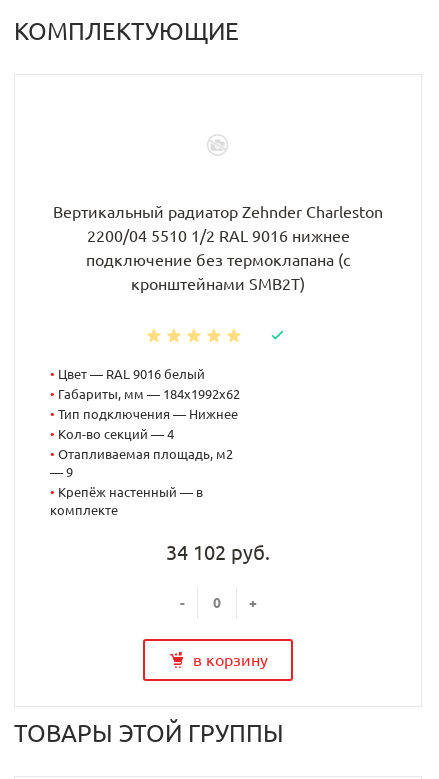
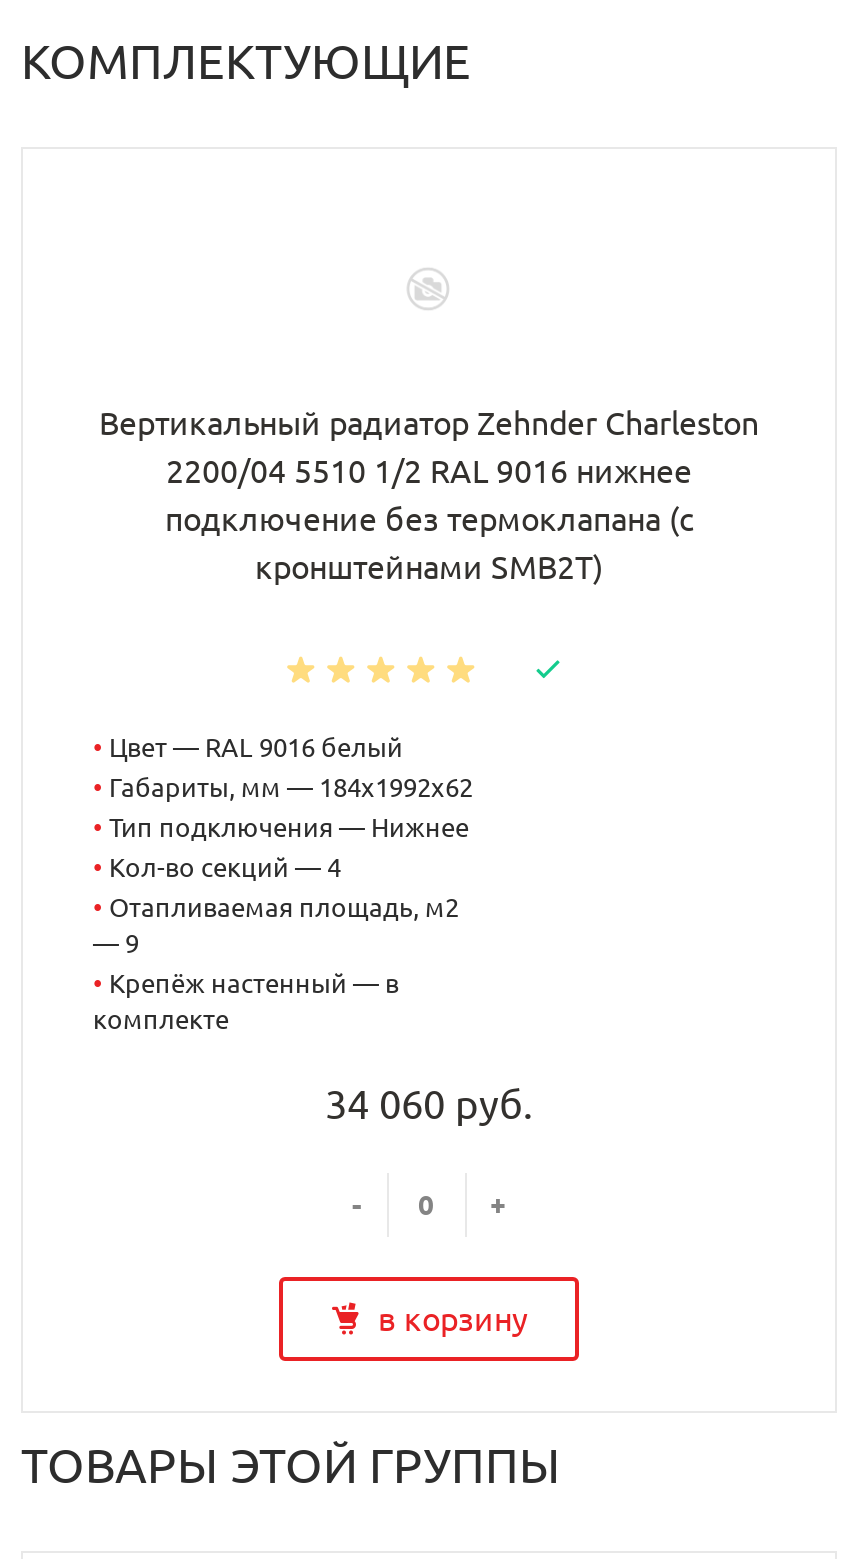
[166,541,270,564] 34 102 руб. -> [325,1081,533,1127] 34 060 руб.

